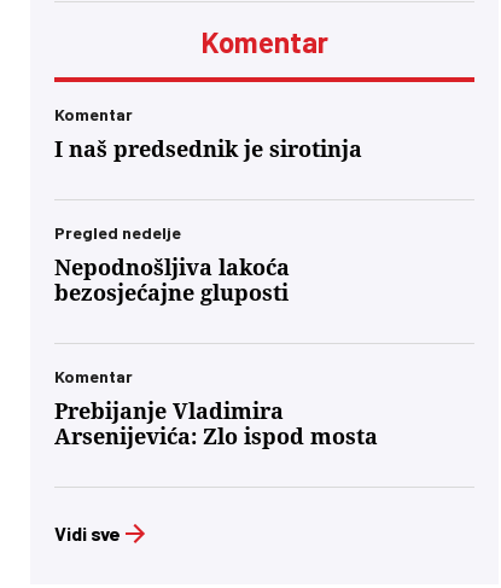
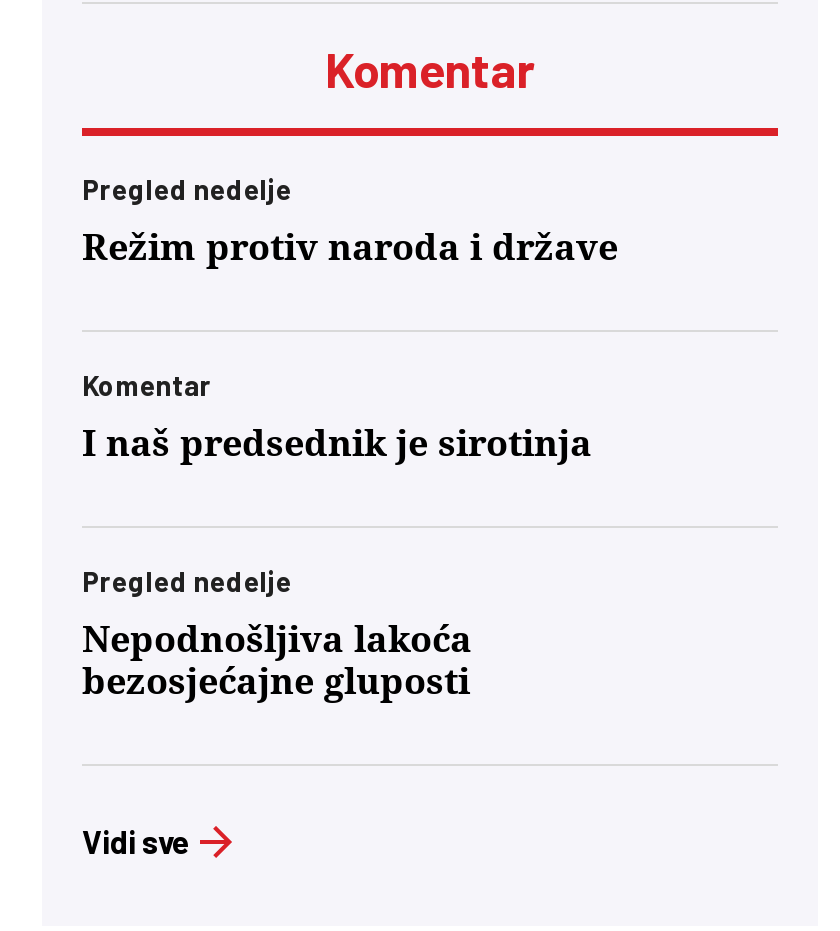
none -> [82,171,618,267] Pregled nedelje | Režim protiv naroda i države
moved [54,103,362,305] -> [82,367,592,701]: Komentar | I naš predsednik je sirotinja | Pregled nedelje | Nepodnošljiva lakoća | bezosjećajne gluposti
[54,365,378,449] Komentar | Prebijanje Vladimira | Arsenijevića: Zlo ispod mosta -> none

